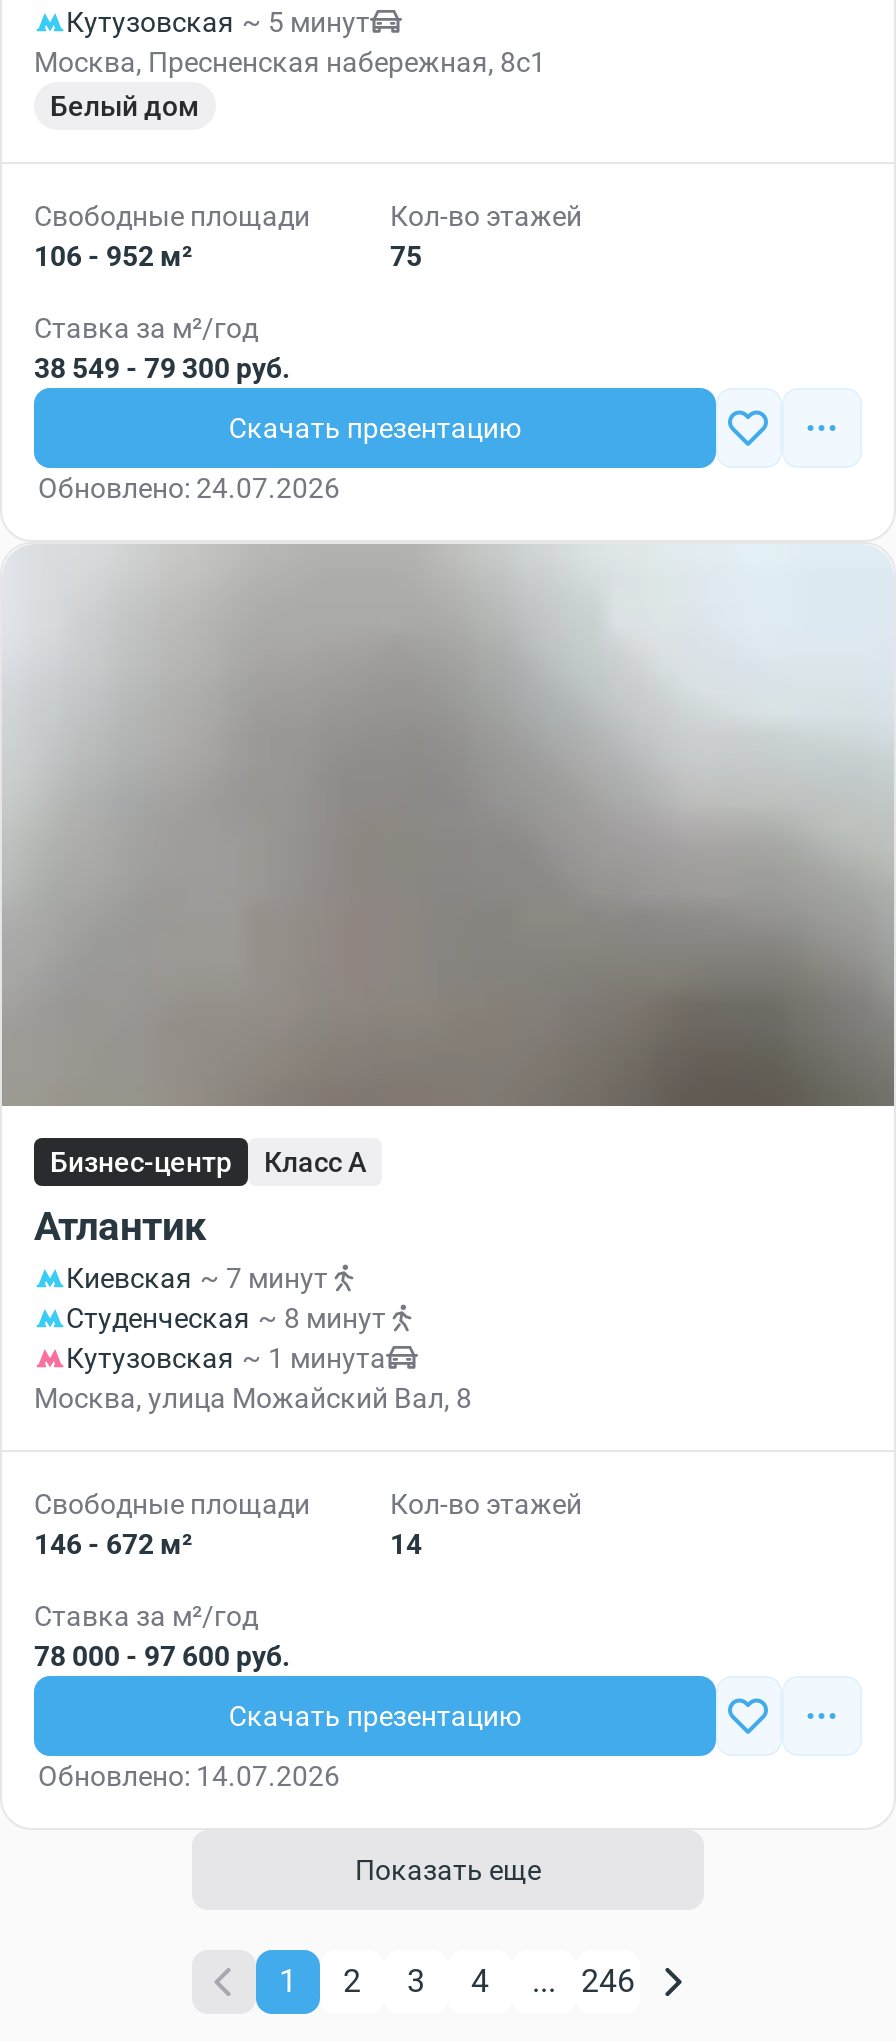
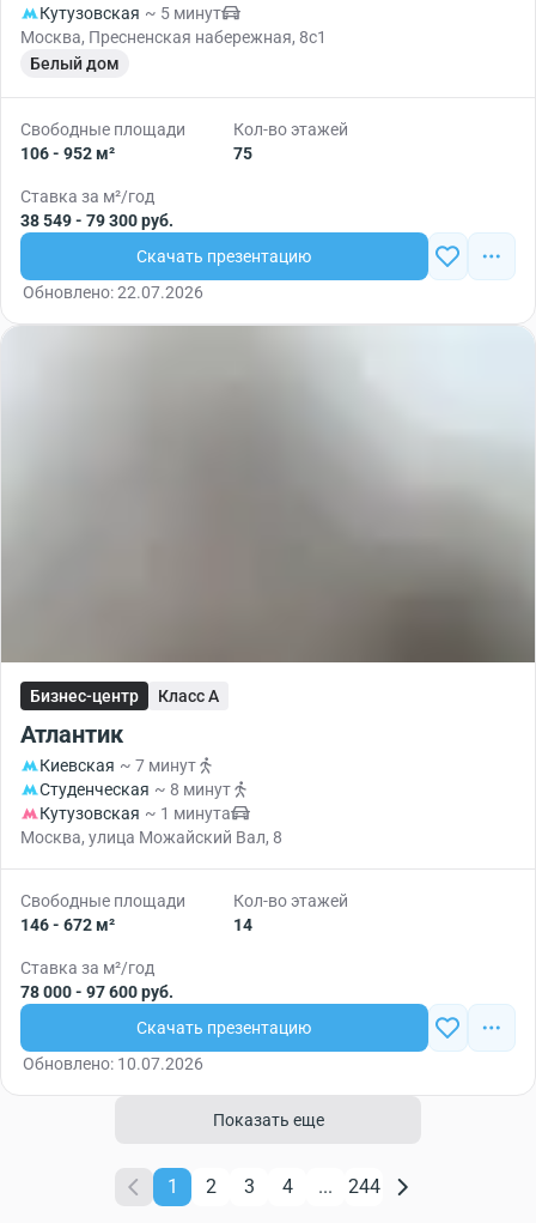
[38,472,340,504] Обновлено: 24.07.2026 -> [23,283,203,302] Обновлено: 22.07.2026
[38,1760,340,1792] Обновлено: 14.07.2026 -> [23,1054,203,1073] Обновлено: 10.07.2026
[581,1962,635,2000] 246 -> [348,1175,380,1198] 244

